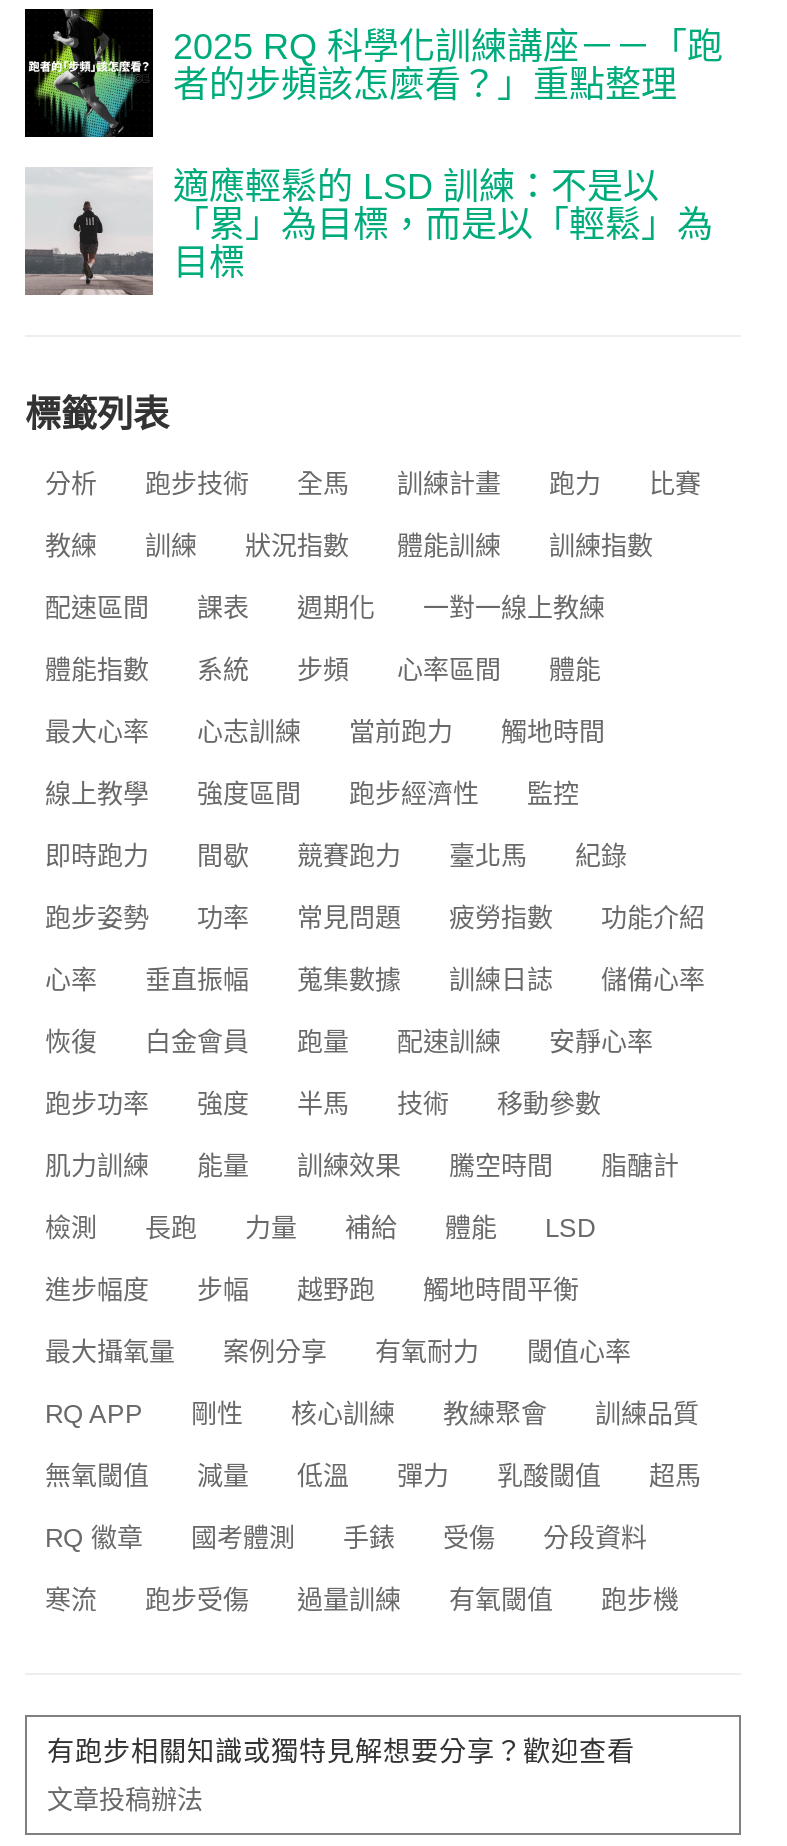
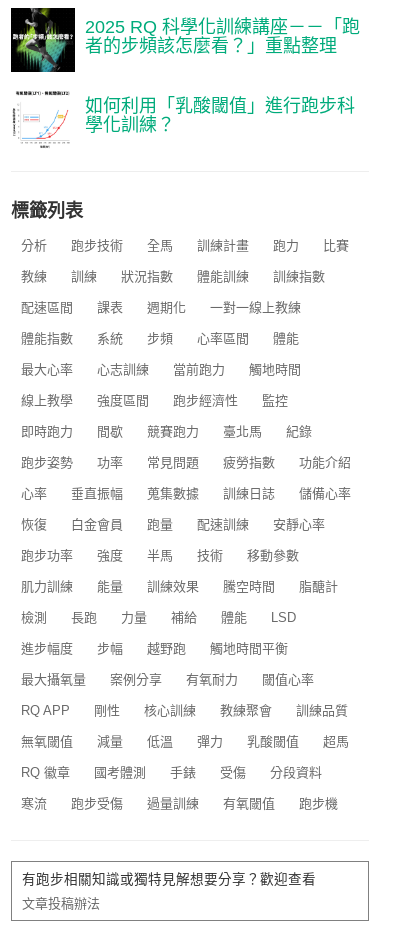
[23,167,713,297] [image] | 適應輕鬆的 LSD 訓練：不是以 | 「累」為目標，而是以「輕鬆」為 | 目標 -> [11,88,355,151] [image] | 如何利用「乳酸閾值」進行跑步科 | 學化訓練？

